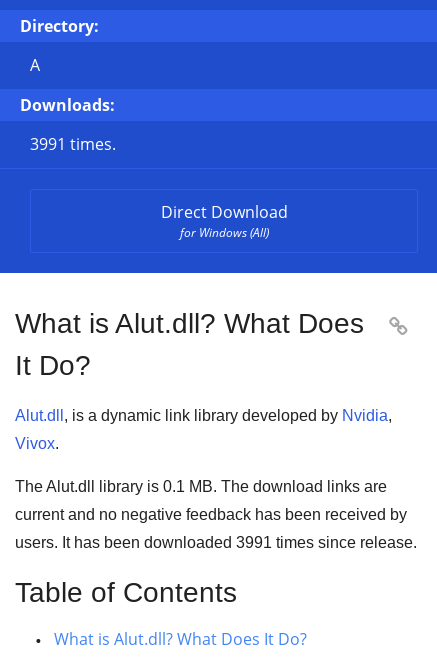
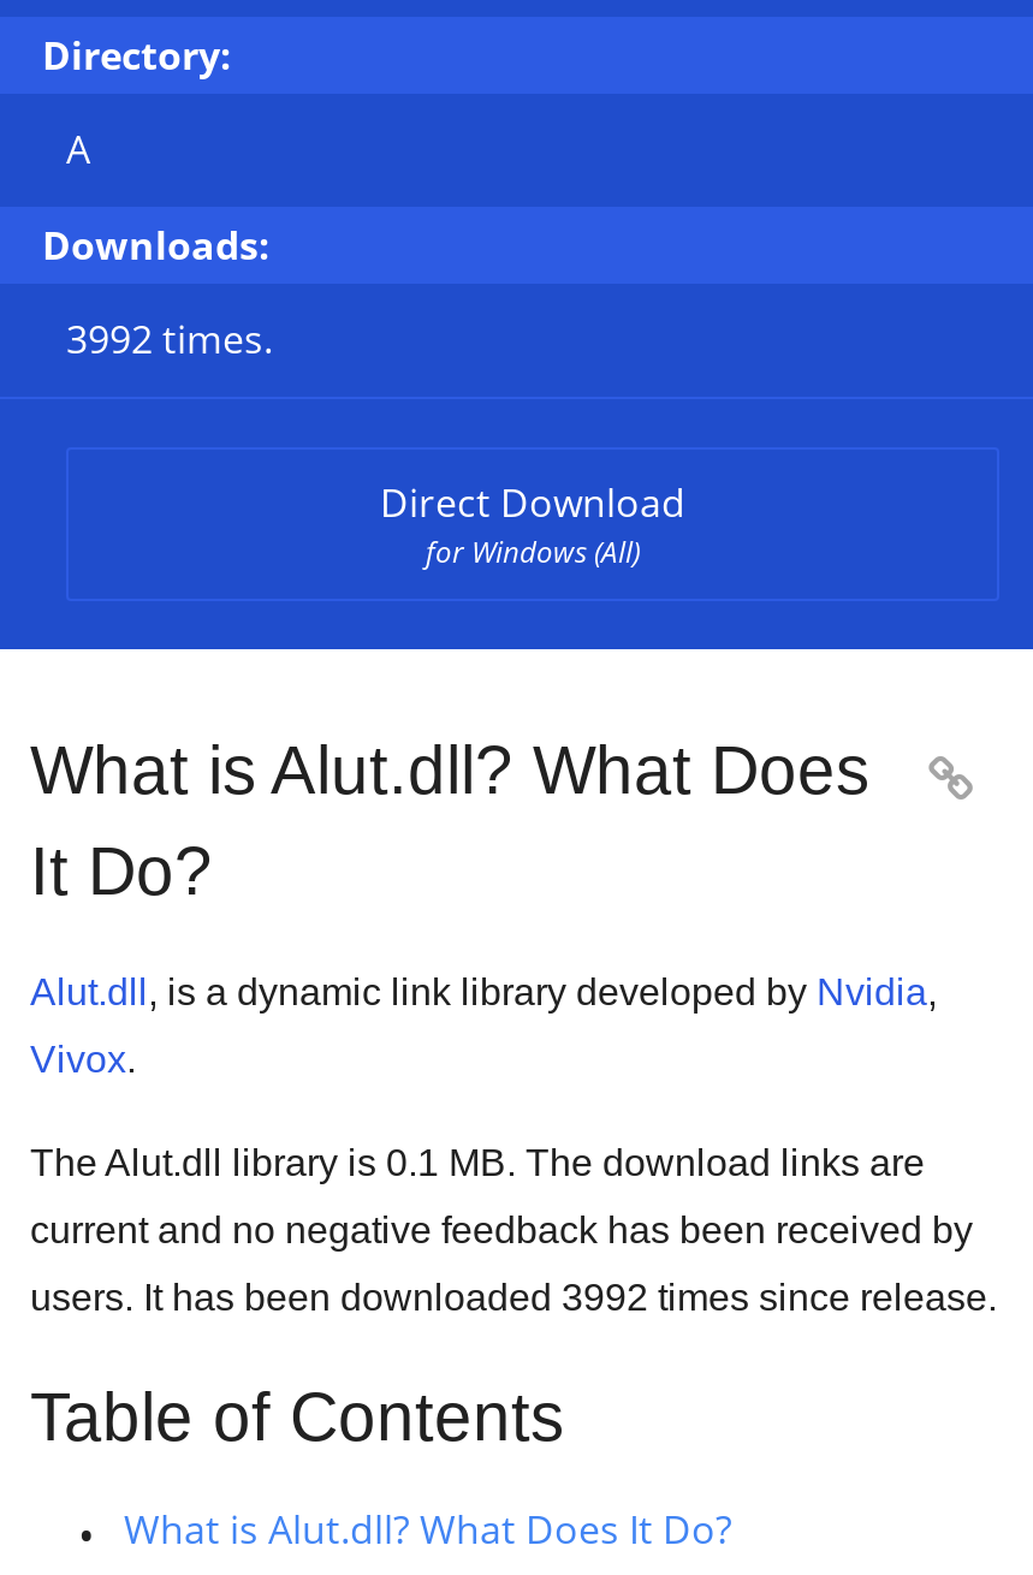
[30,133,116,155] 3991 times. -> [66,313,273,365] 3992 times.
[15,534,417,551] users. It has been downloaded 3991 times since release. -> [30,1277,997,1318] users. It has been downloaded 3992 times since release.

